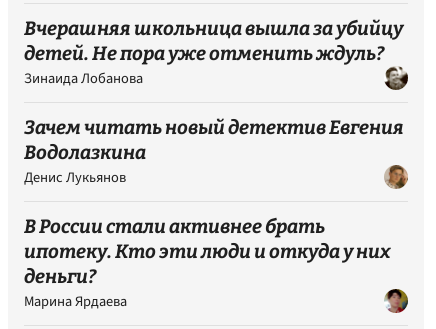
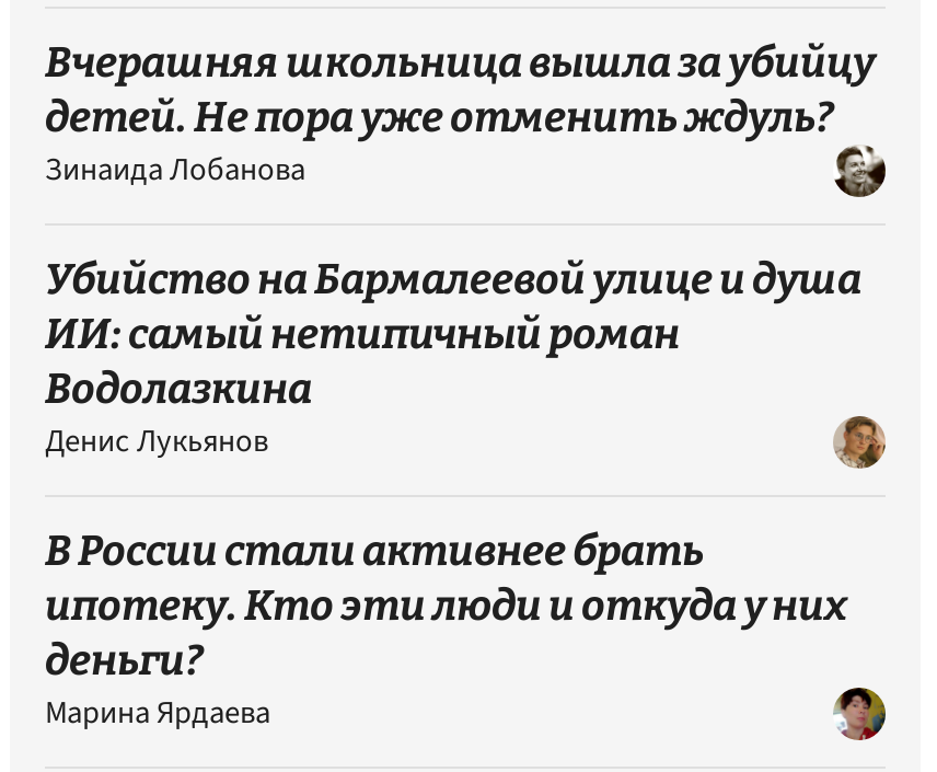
[24,116,404,139] Зачем читать новый детектив Евгения -> [45,253,861,359] Убийство на Бармалеевой улице и душа | ИИ: самый нетипичный роман

